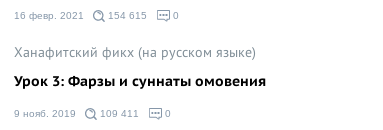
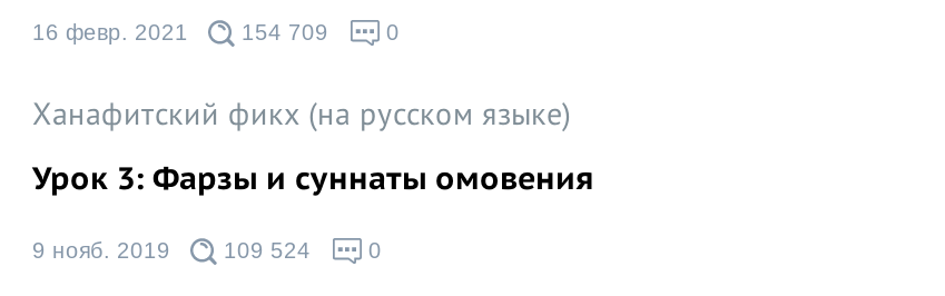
[14,9,147,20] 16 февр. 2021 154 615 -> [32,19,328,43] 16 февр. 2021 154 709
[14,107,139,118] 9 нояб. 2019 109 411 -> [32,237,311,262] 9 нояб. 2019 109 524

